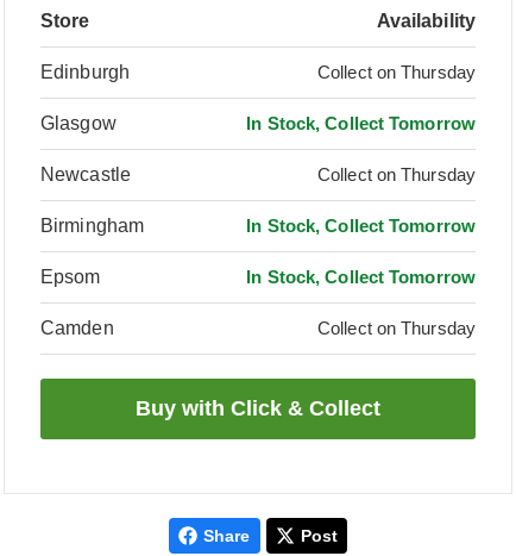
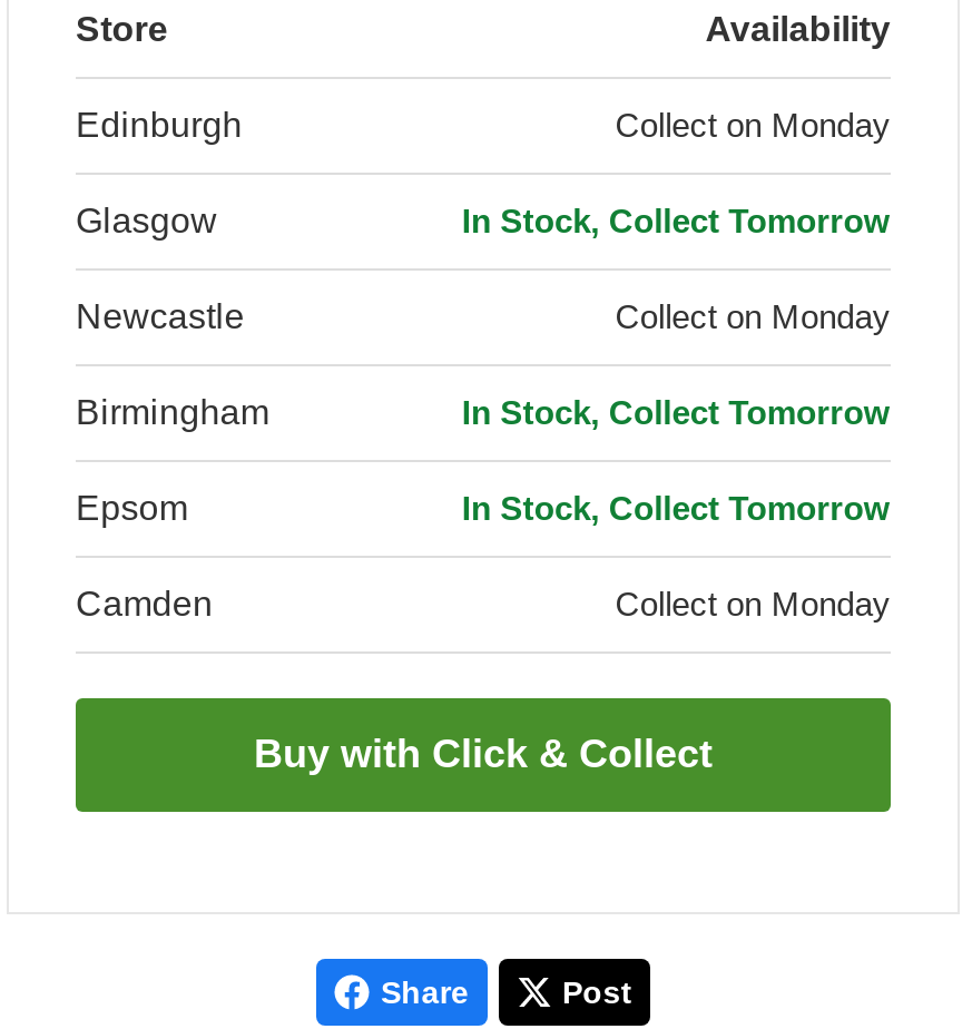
[318,62,476,82] Collect on Thursday -> [615,106,891,144] Collect on Monday
[318,164,476,185] Collect on Thursday -> [615,297,891,335] Collect on Monday
[318,318,476,338] Collect on Thursday -> [615,585,891,623] Collect on Monday

